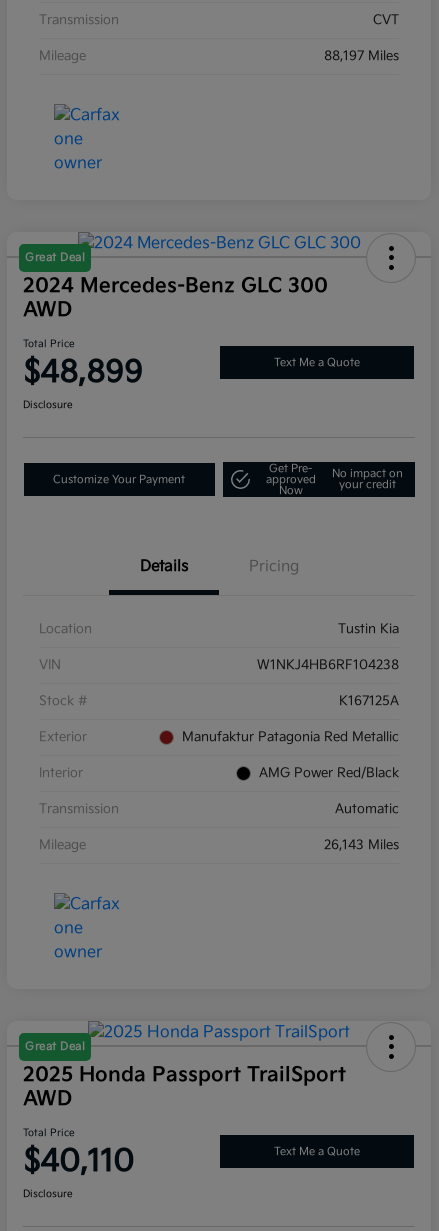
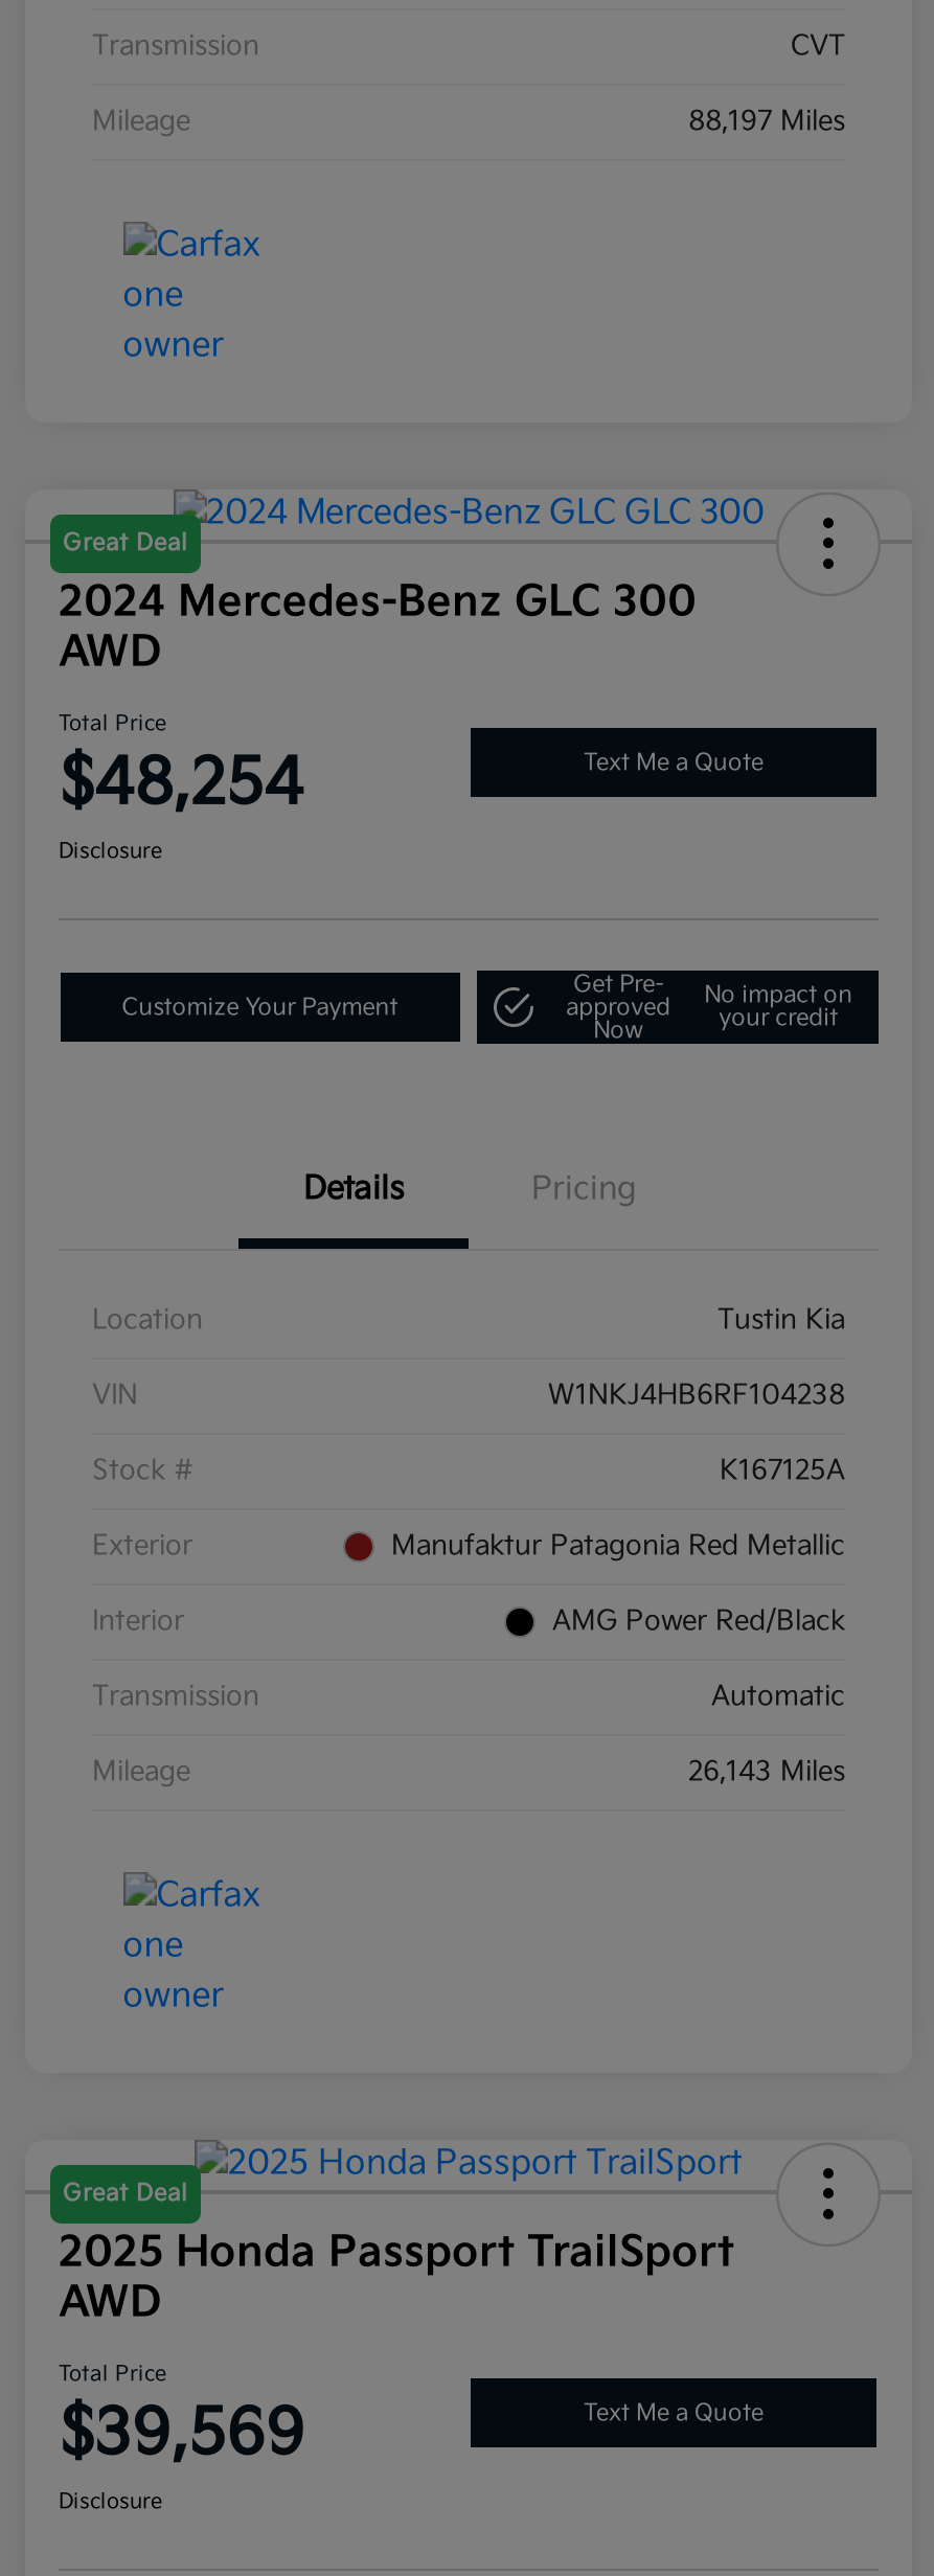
[23,355,143,391] $48,899 -> [59,746,303,822] $48,254
[23,1144,134,1180] $40,110 -> [59,2397,305,2472] $39,569

